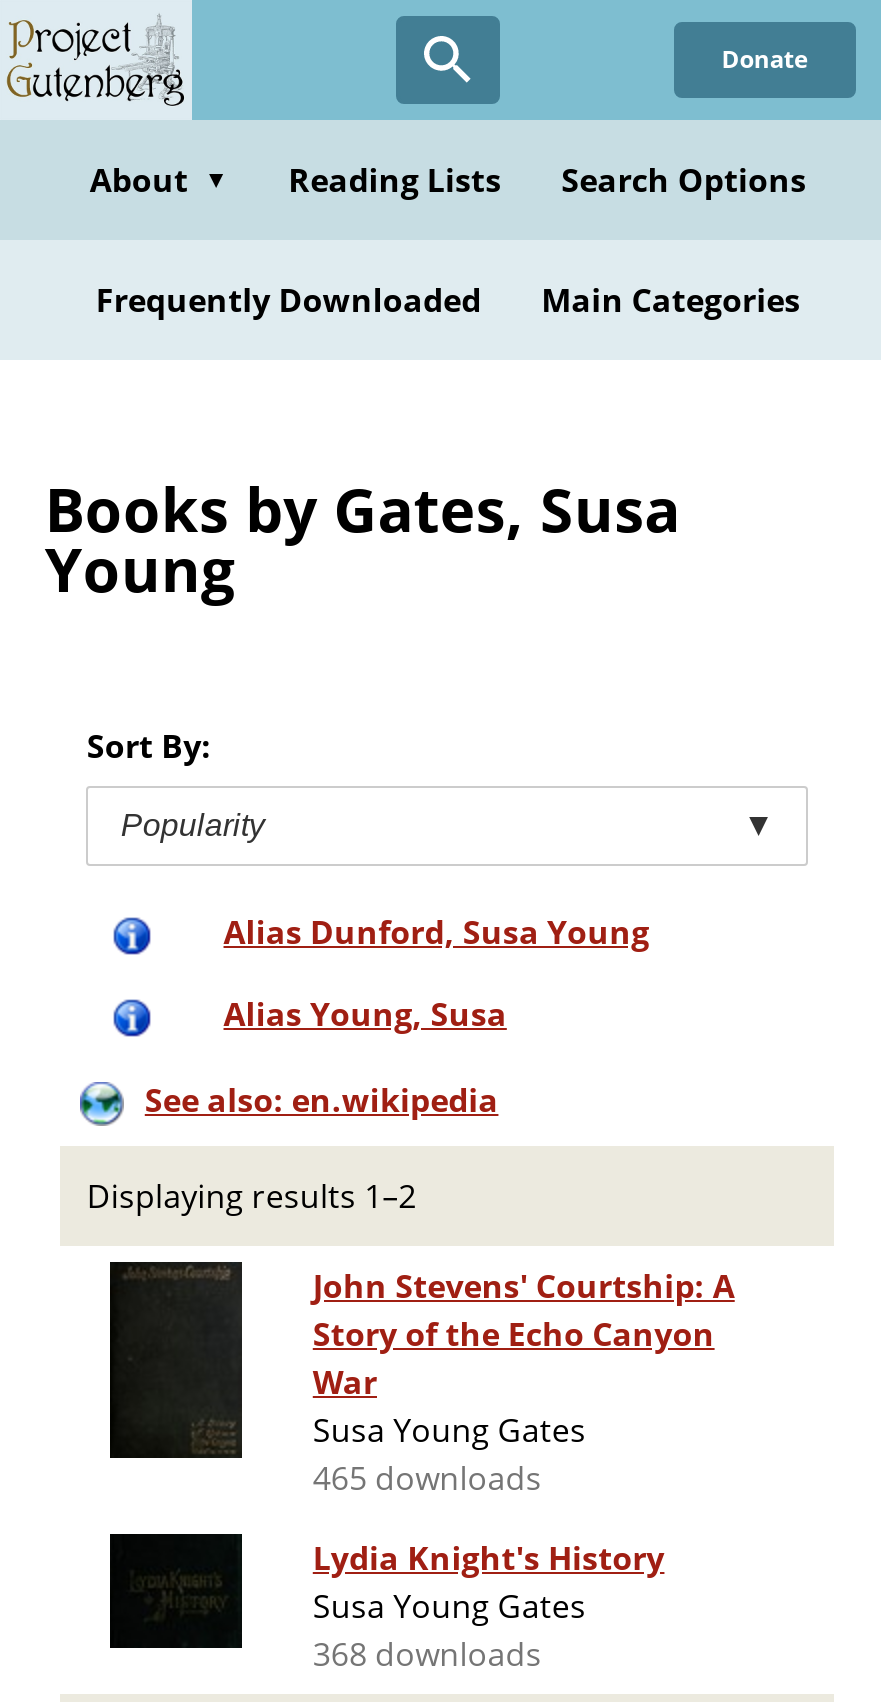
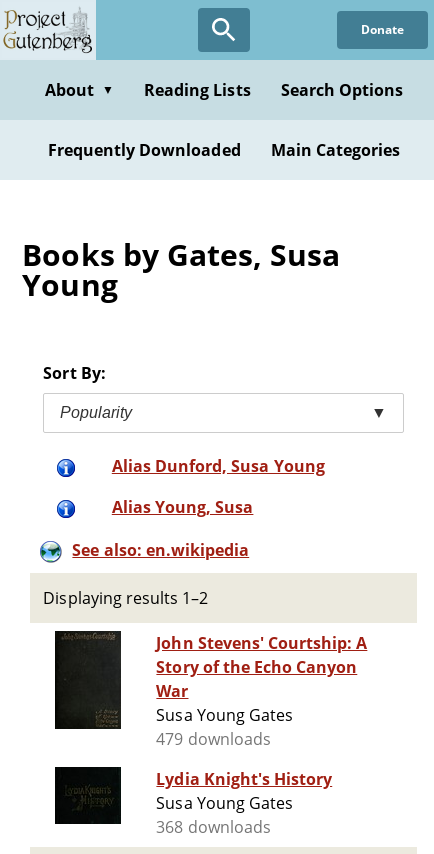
[313,1456,542,1500] 465 downloads -> [156,728,271,750] 479 downloads

